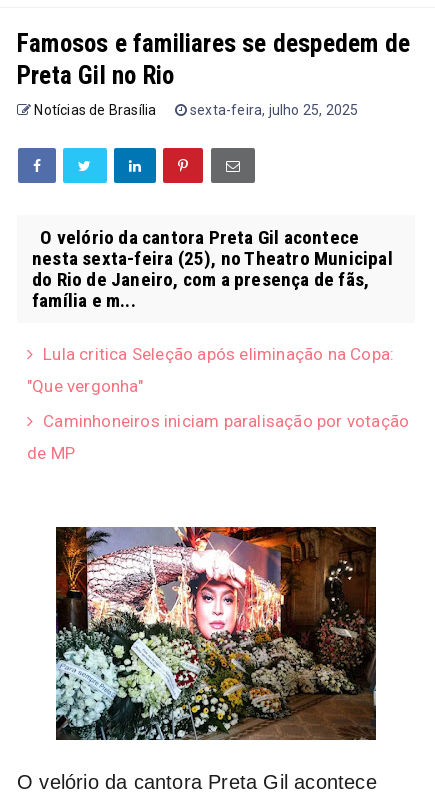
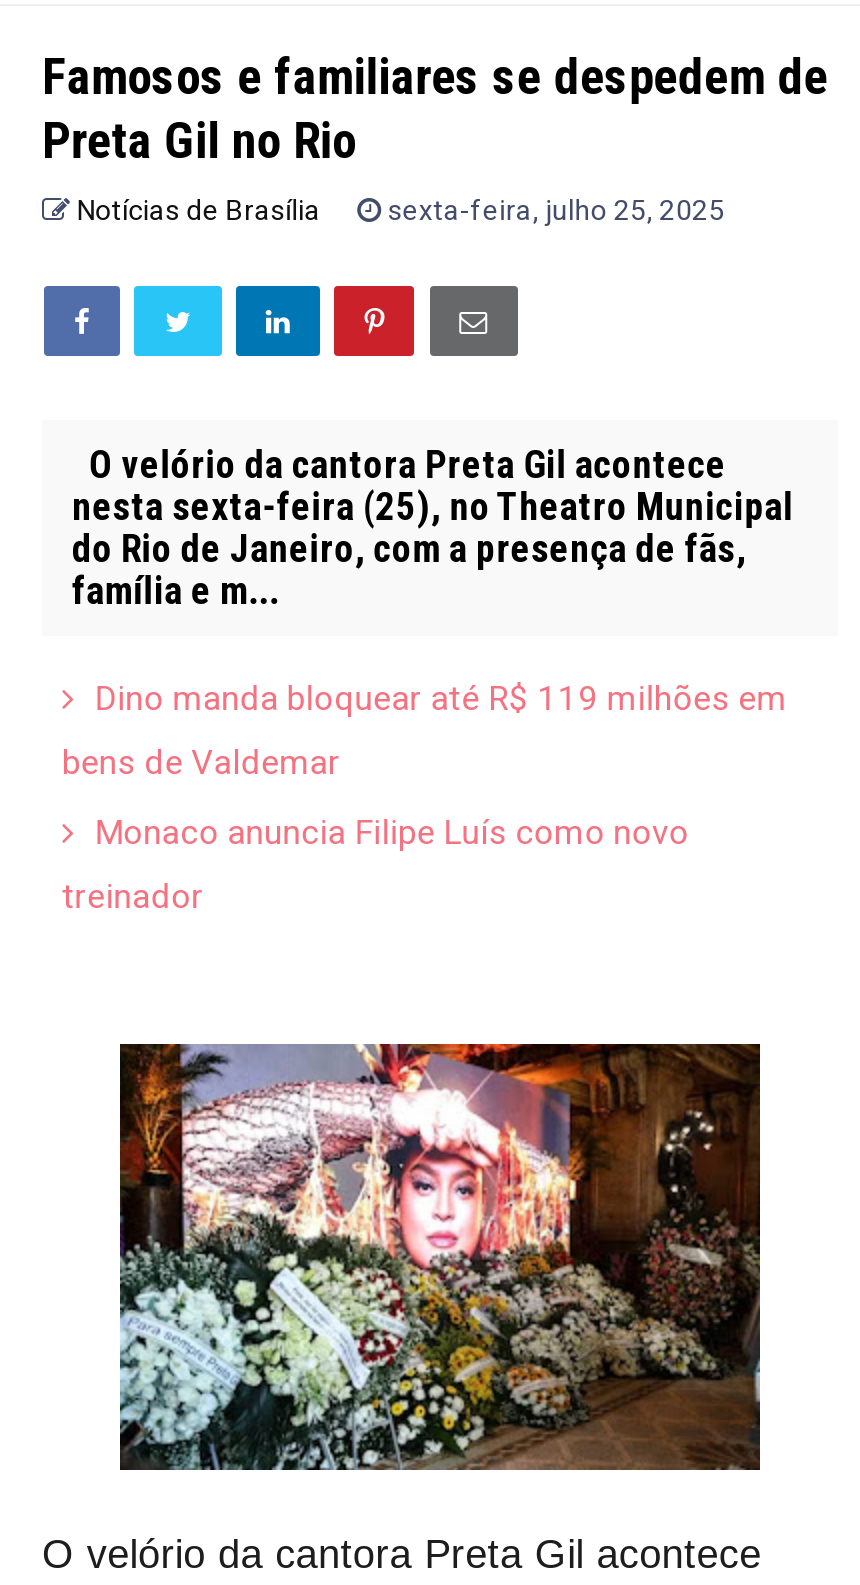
[43,344,394,364] Lula critica Seleção após eliminação na Copa: -> [94,678,787,718] Dino manda bloquear até R$ 119 milhões em
[27,376,143,396] "Que vergonha" -> [62,742,340,782] bens de Valdemar
[43,411,409,431] Caminhoneiros iniciam paralisação por votação -> [94,812,689,852] Monaco anuncia Filipe Luís como novo
[27,443,75,463] de MP -> [62,876,204,916] treinador

